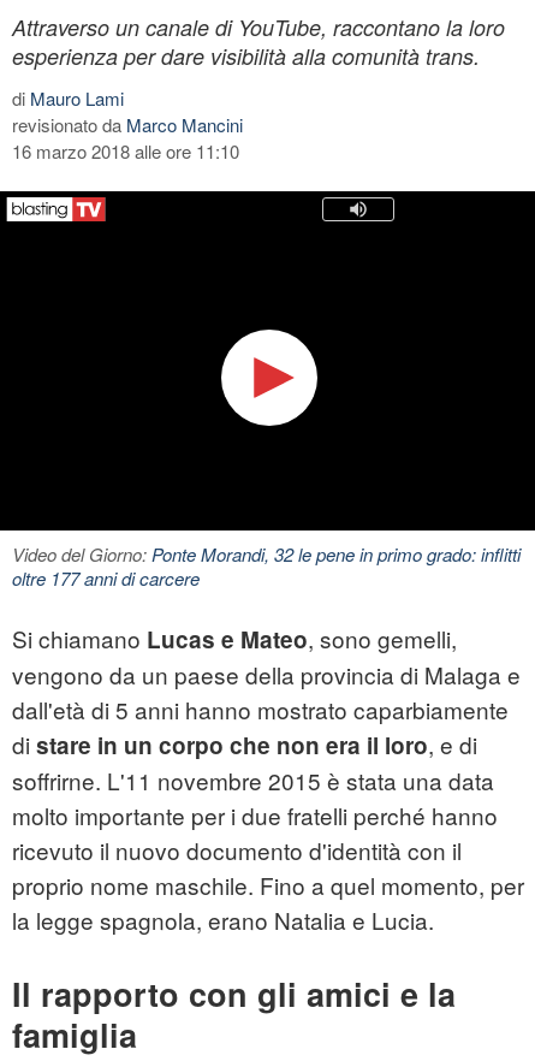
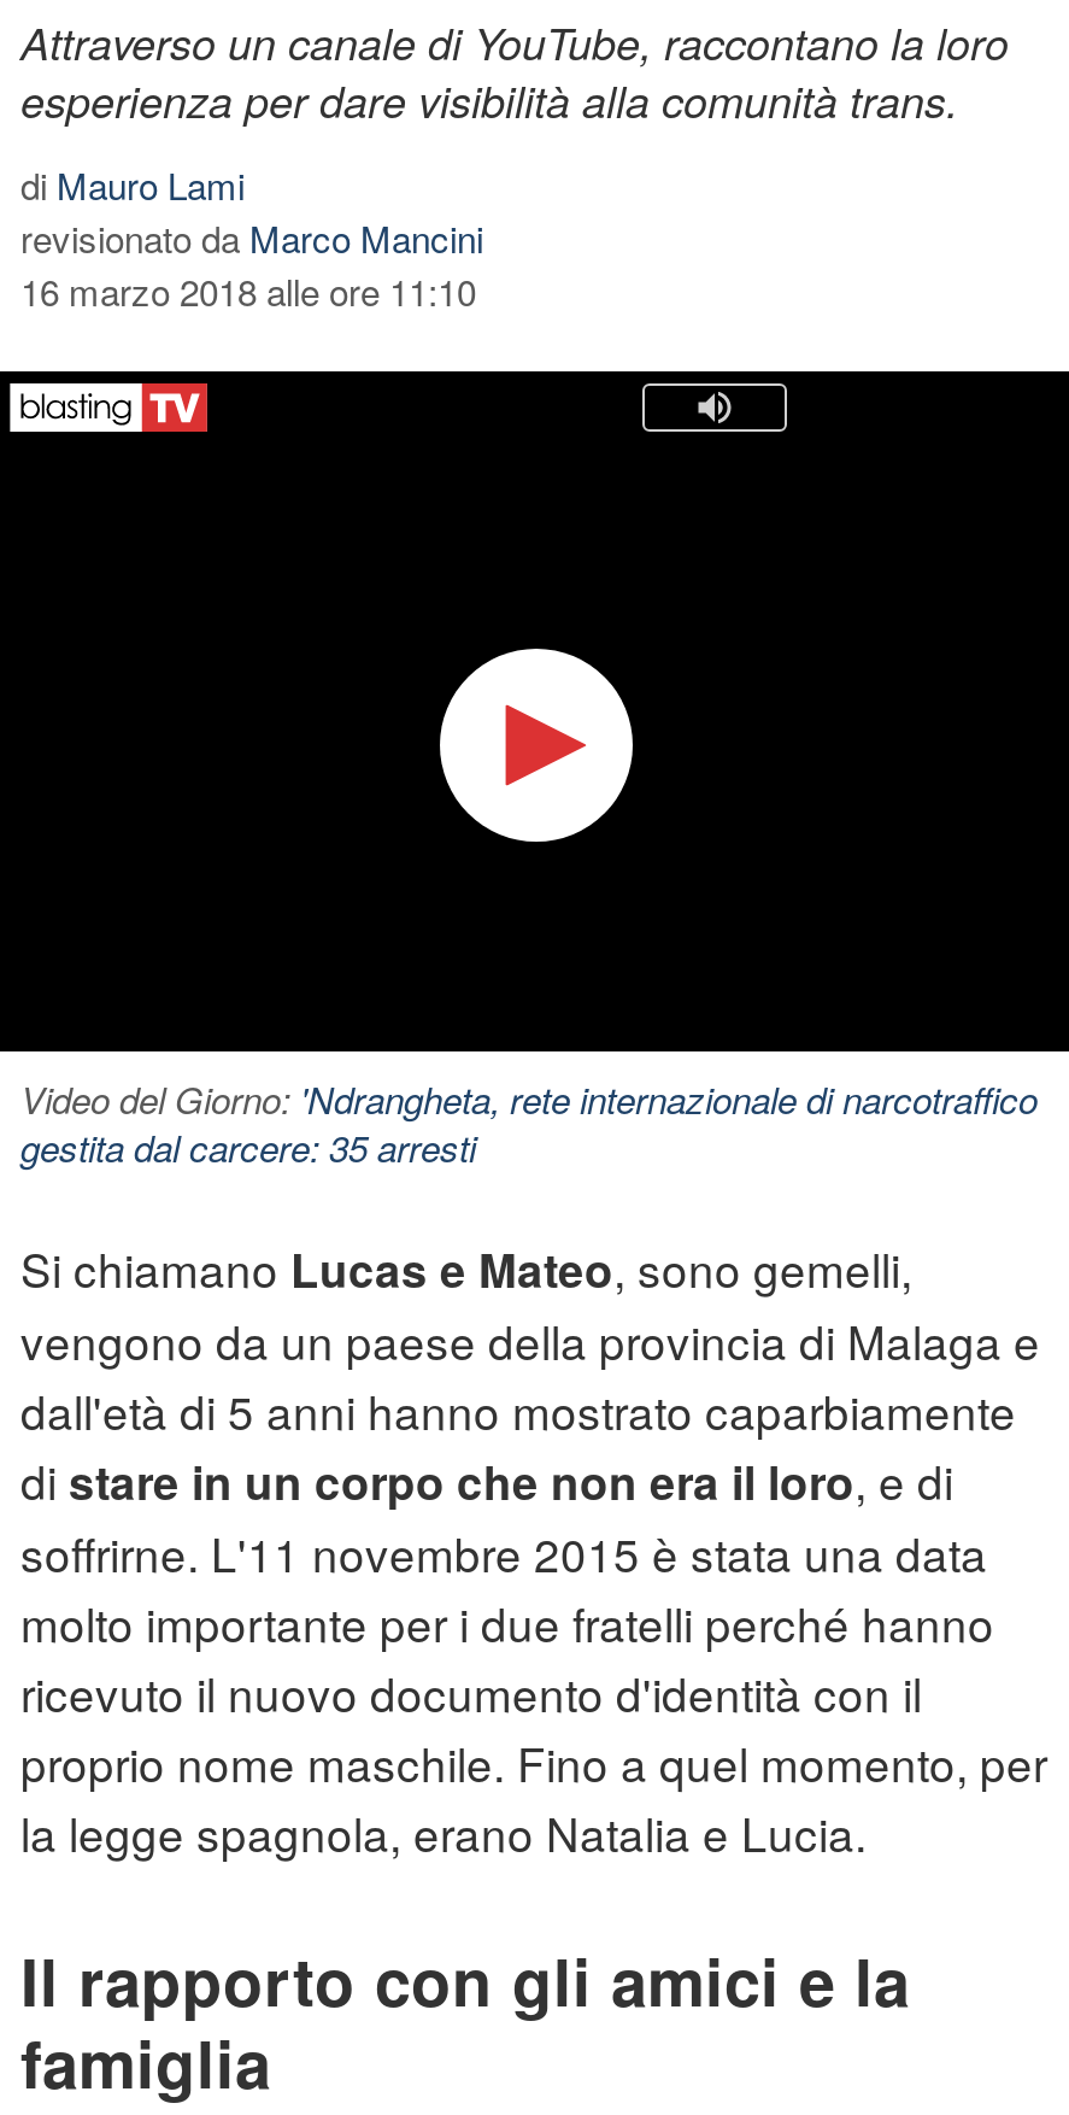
[12,542,521,591] Video del Giorno: Ponte Morandi, 32 le pene in primo grado: inflitti | oltre 177 anni di carcere -> [20,1074,1038,1173] Video del Giorno: 'Ndrangheta, rete internazionale di narcotraffico | gestita dal carcere: 35 arresti

